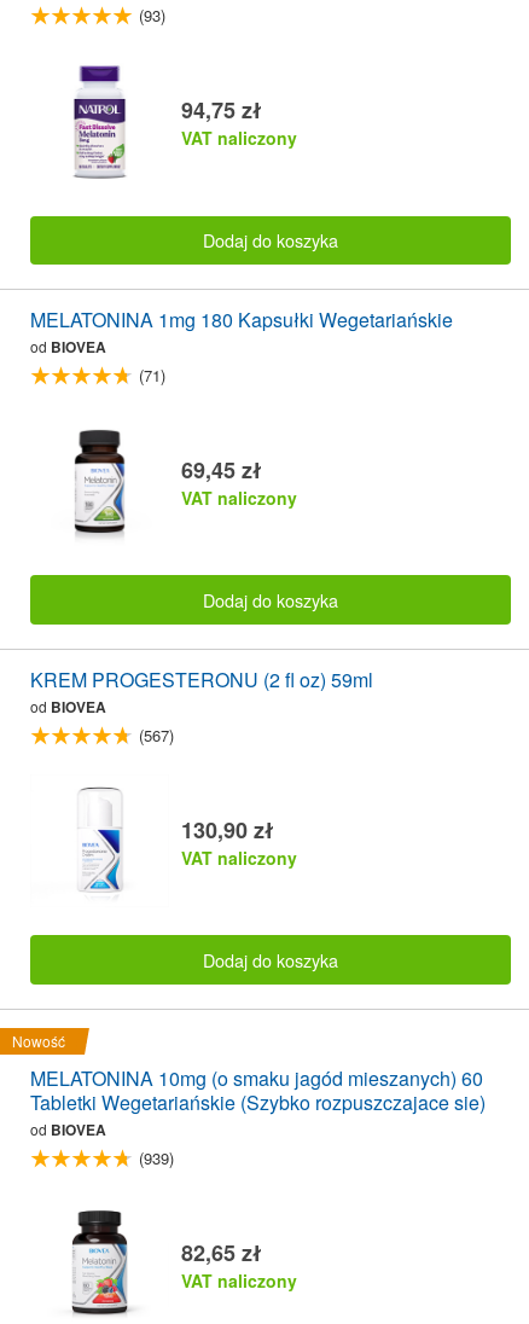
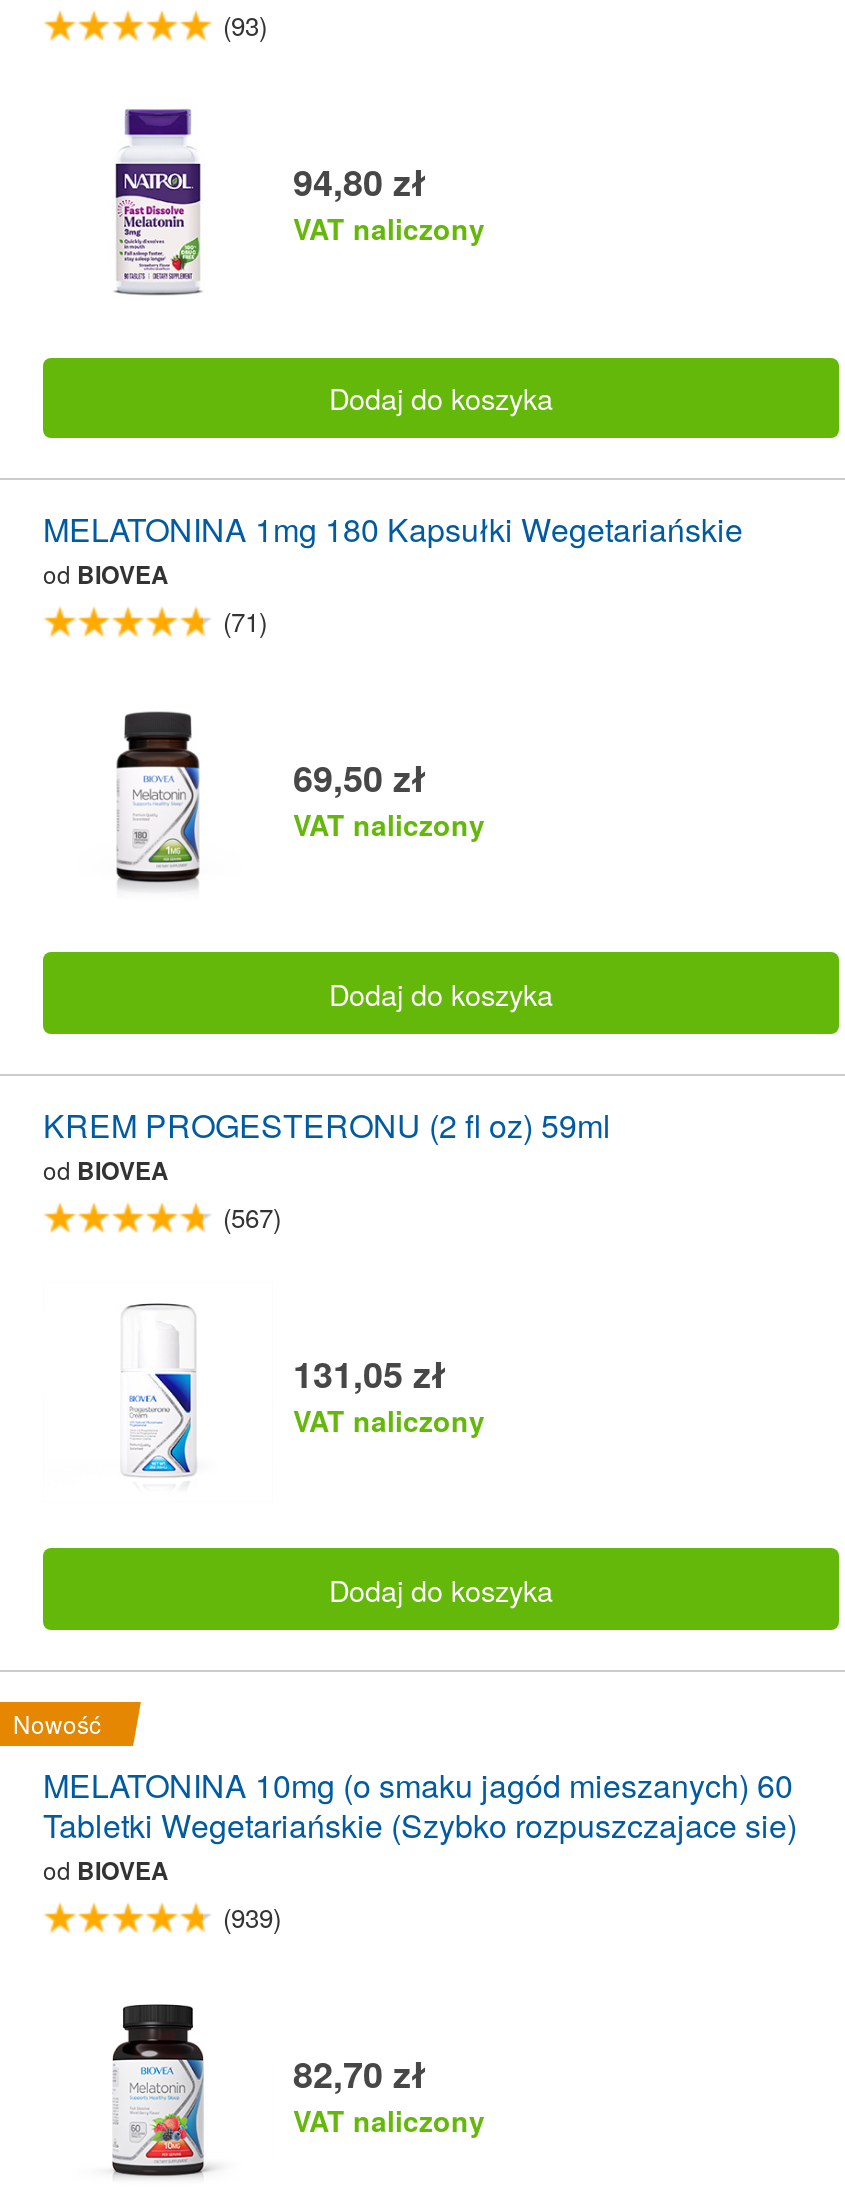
[181,95,262,126] 94,75 zł -> [293,157,427,209] 94,80 zł
[181,455,262,486] 69,45 zł -> [293,753,427,805] 69,50 zł
[181,814,274,846] 130,90 zł -> [293,1348,447,1400] 131,05 zł
[181,1237,262,1268] 82,65 zł -> [293,2048,427,2100] 82,70 zł

